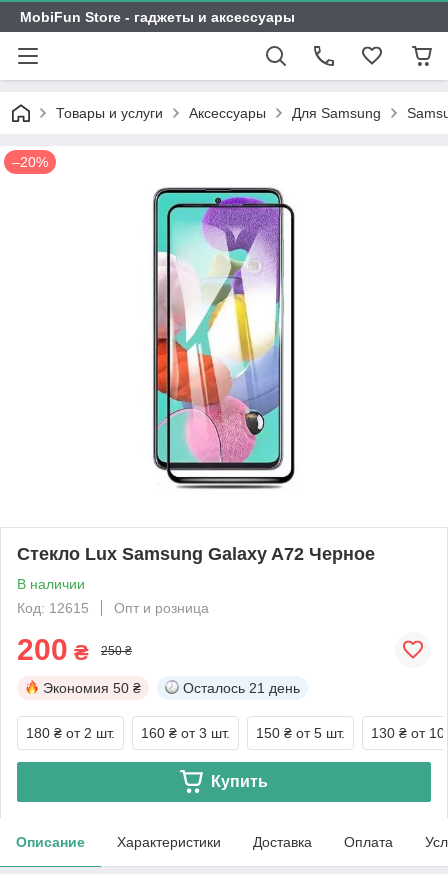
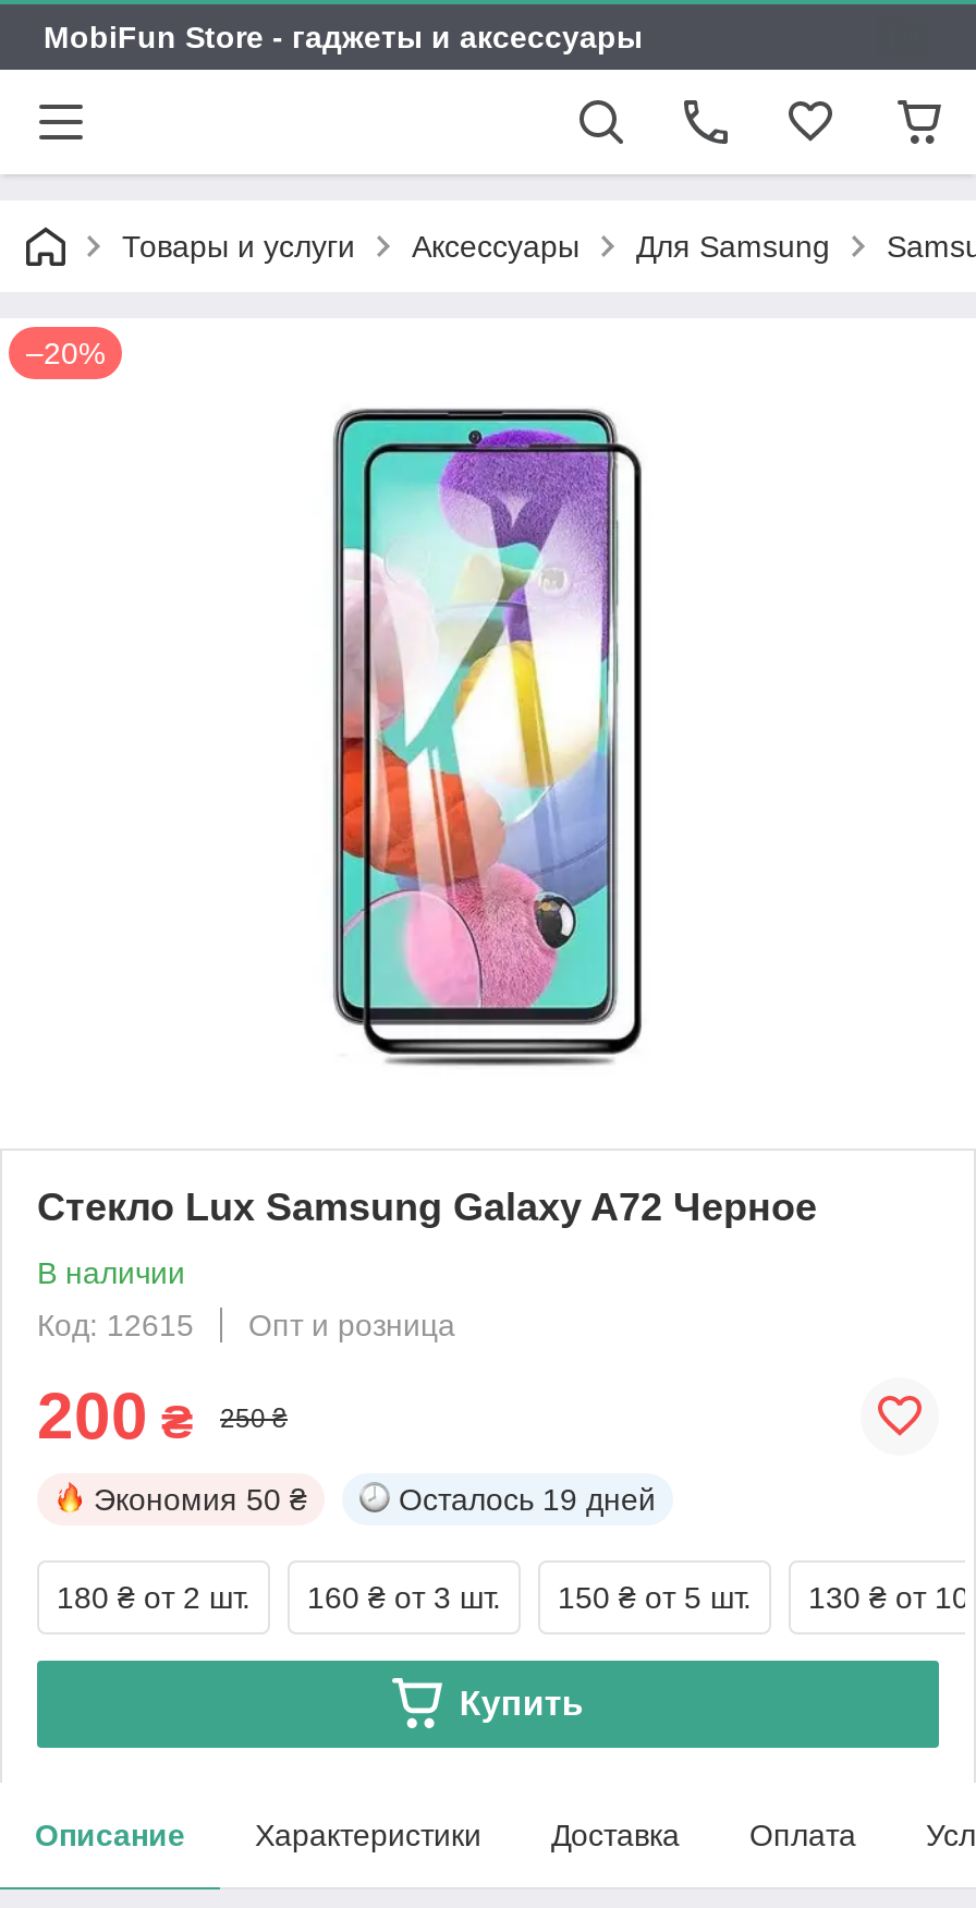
[183,680,300,696] Осталось 21 день -> [399,1482,656,1516] Осталось 19 дней

